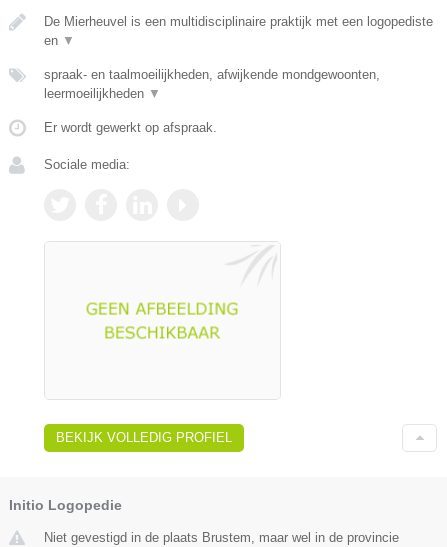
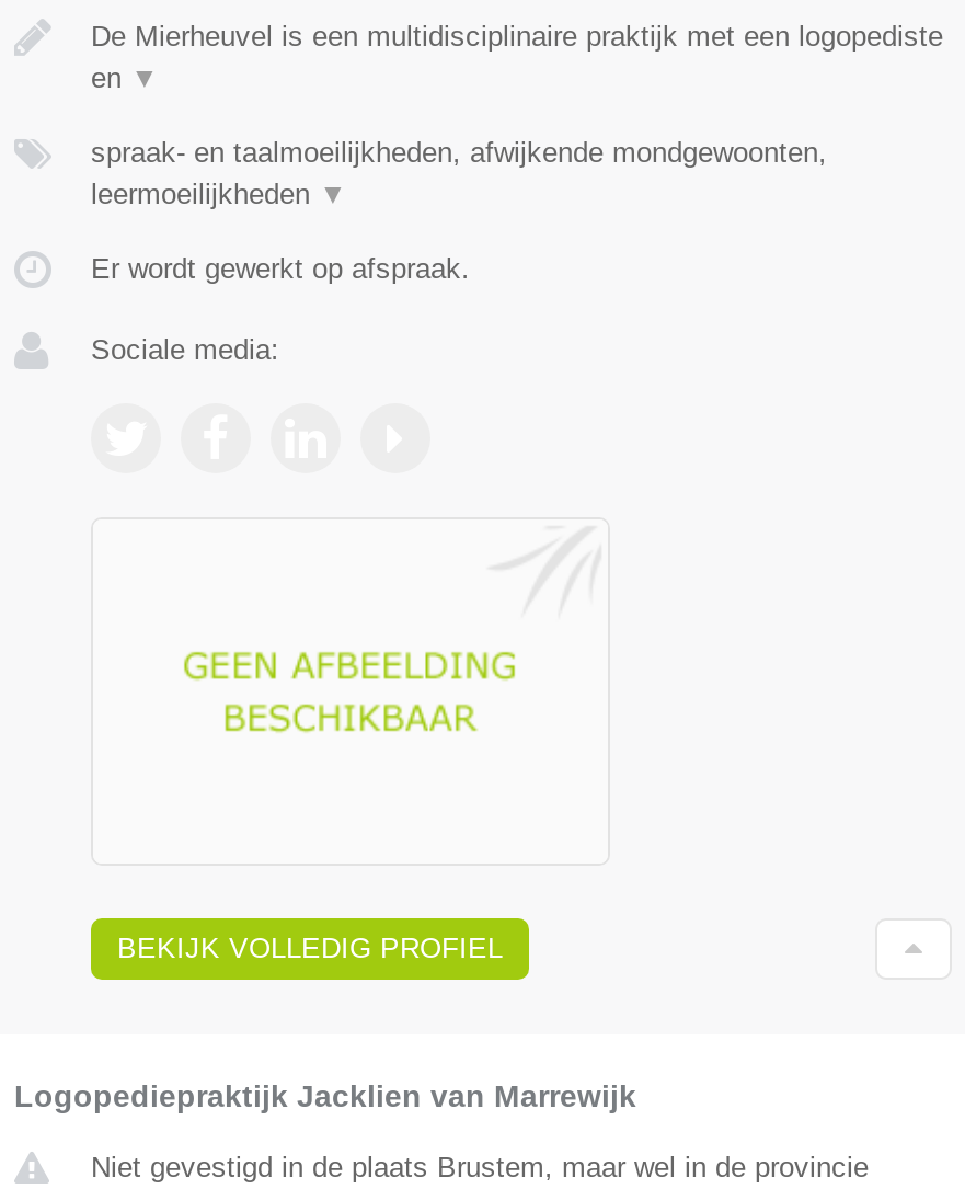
[9,497,122,513] Initio Logopedie -> [14,1079,636,1114] Logopediepraktijk Jacklien van Marrewijk

